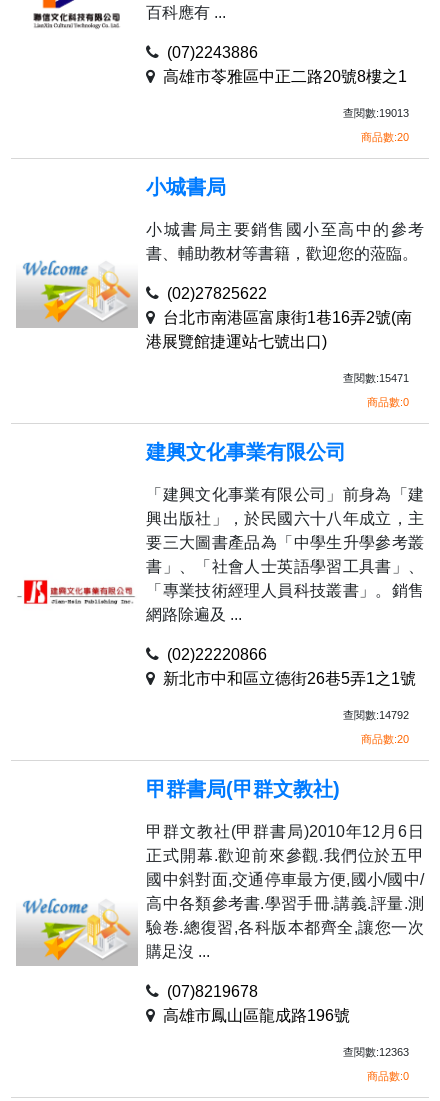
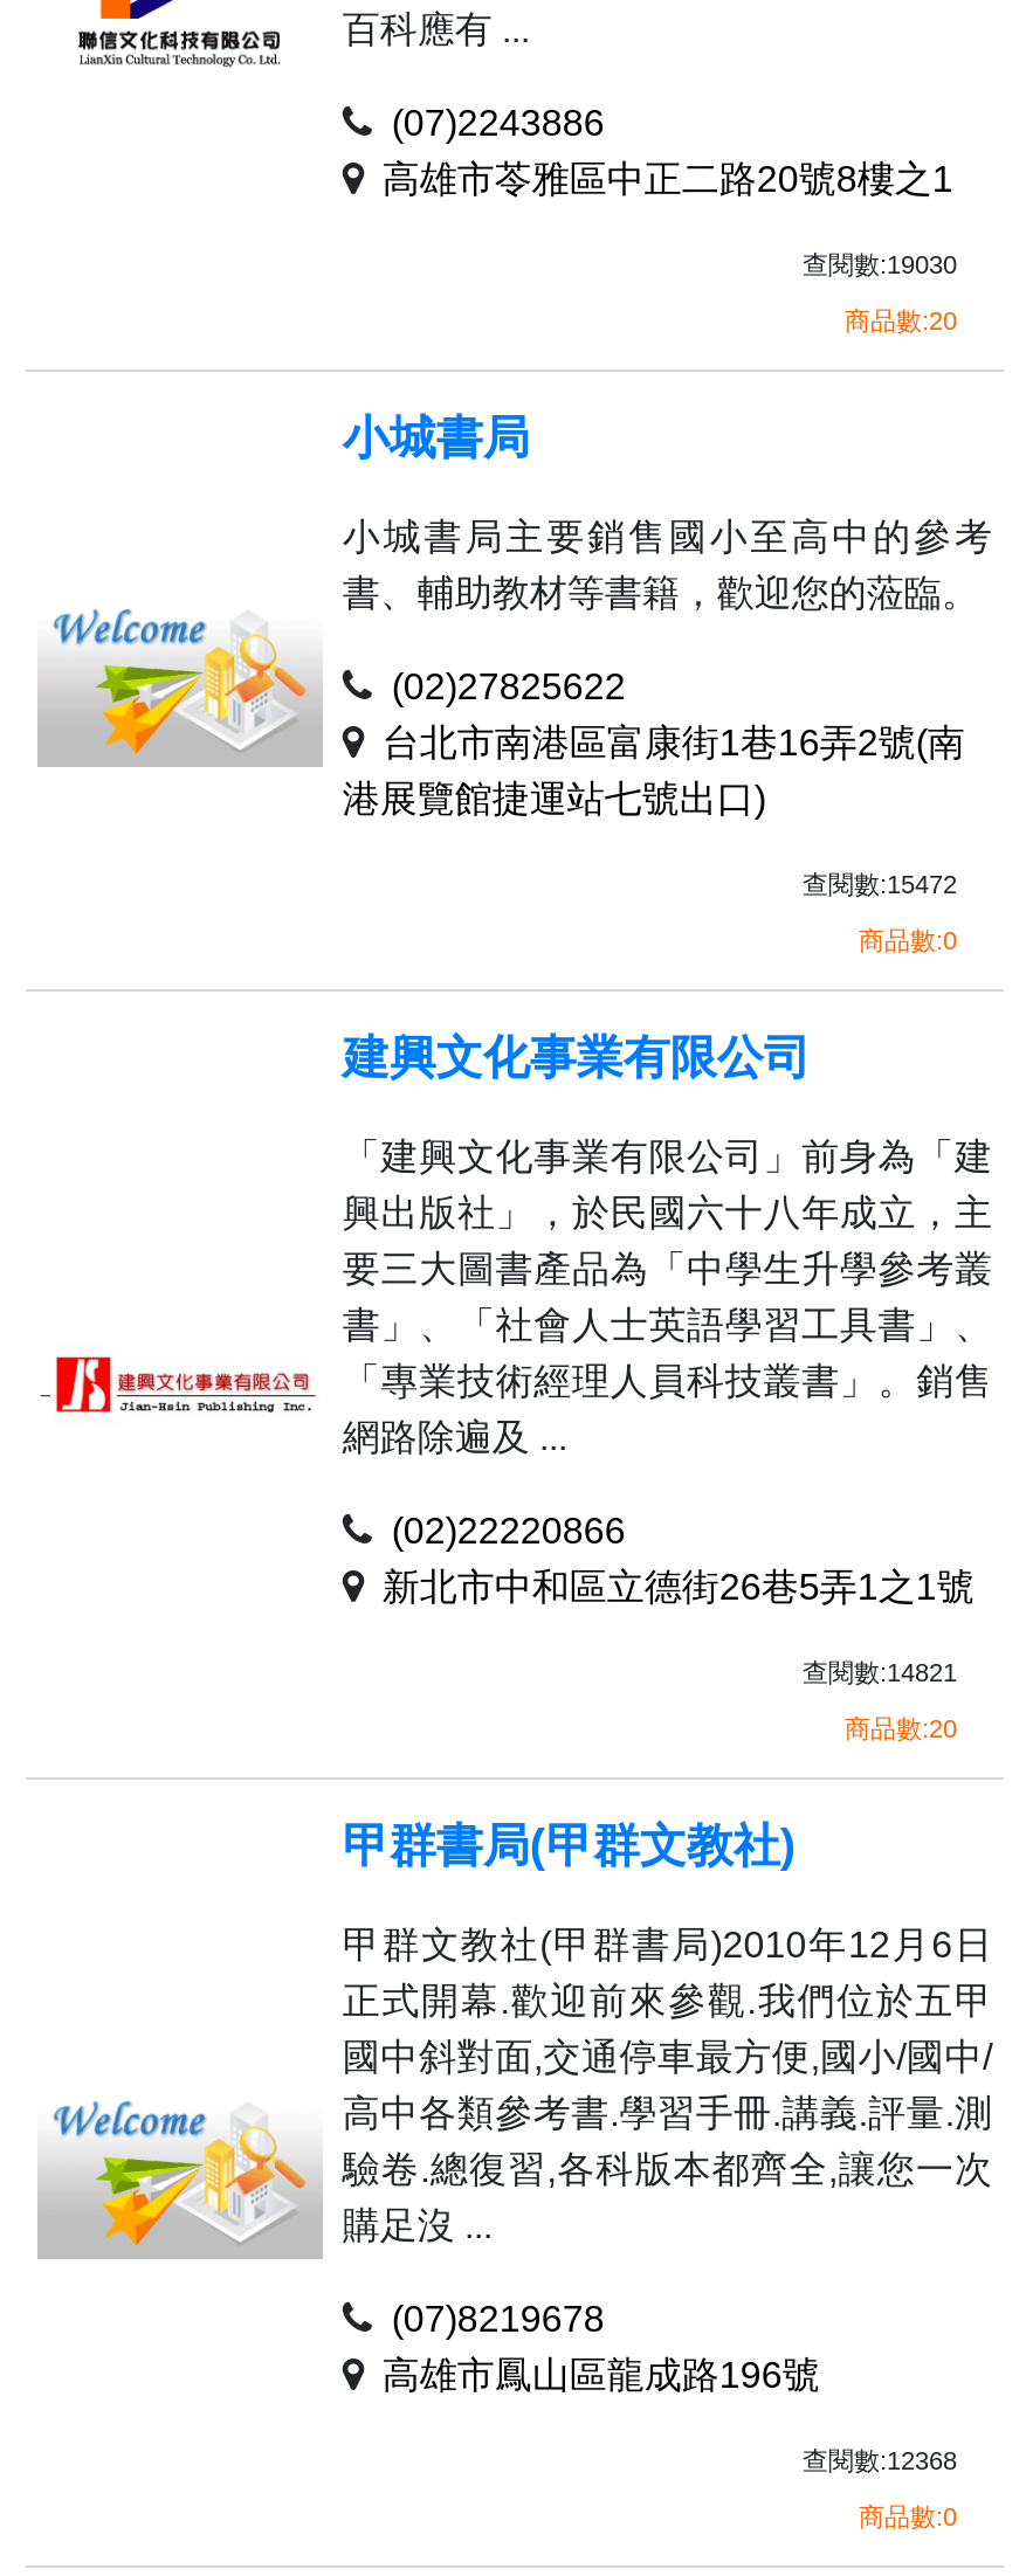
[343,107,409,119] 查閱數:19013 -> [803,251,957,279] 查閱數:19030
[343,372,409,384] 查閱數:15471 -> [803,870,957,899] 查閱數:15472
[343,709,409,721] 查閱數:14792 -> [803,1659,957,1687] 查閱數:14821
[343,1046,409,1058] 查閱數:12363 -> [803,2447,957,2475] 查閱數:12368

